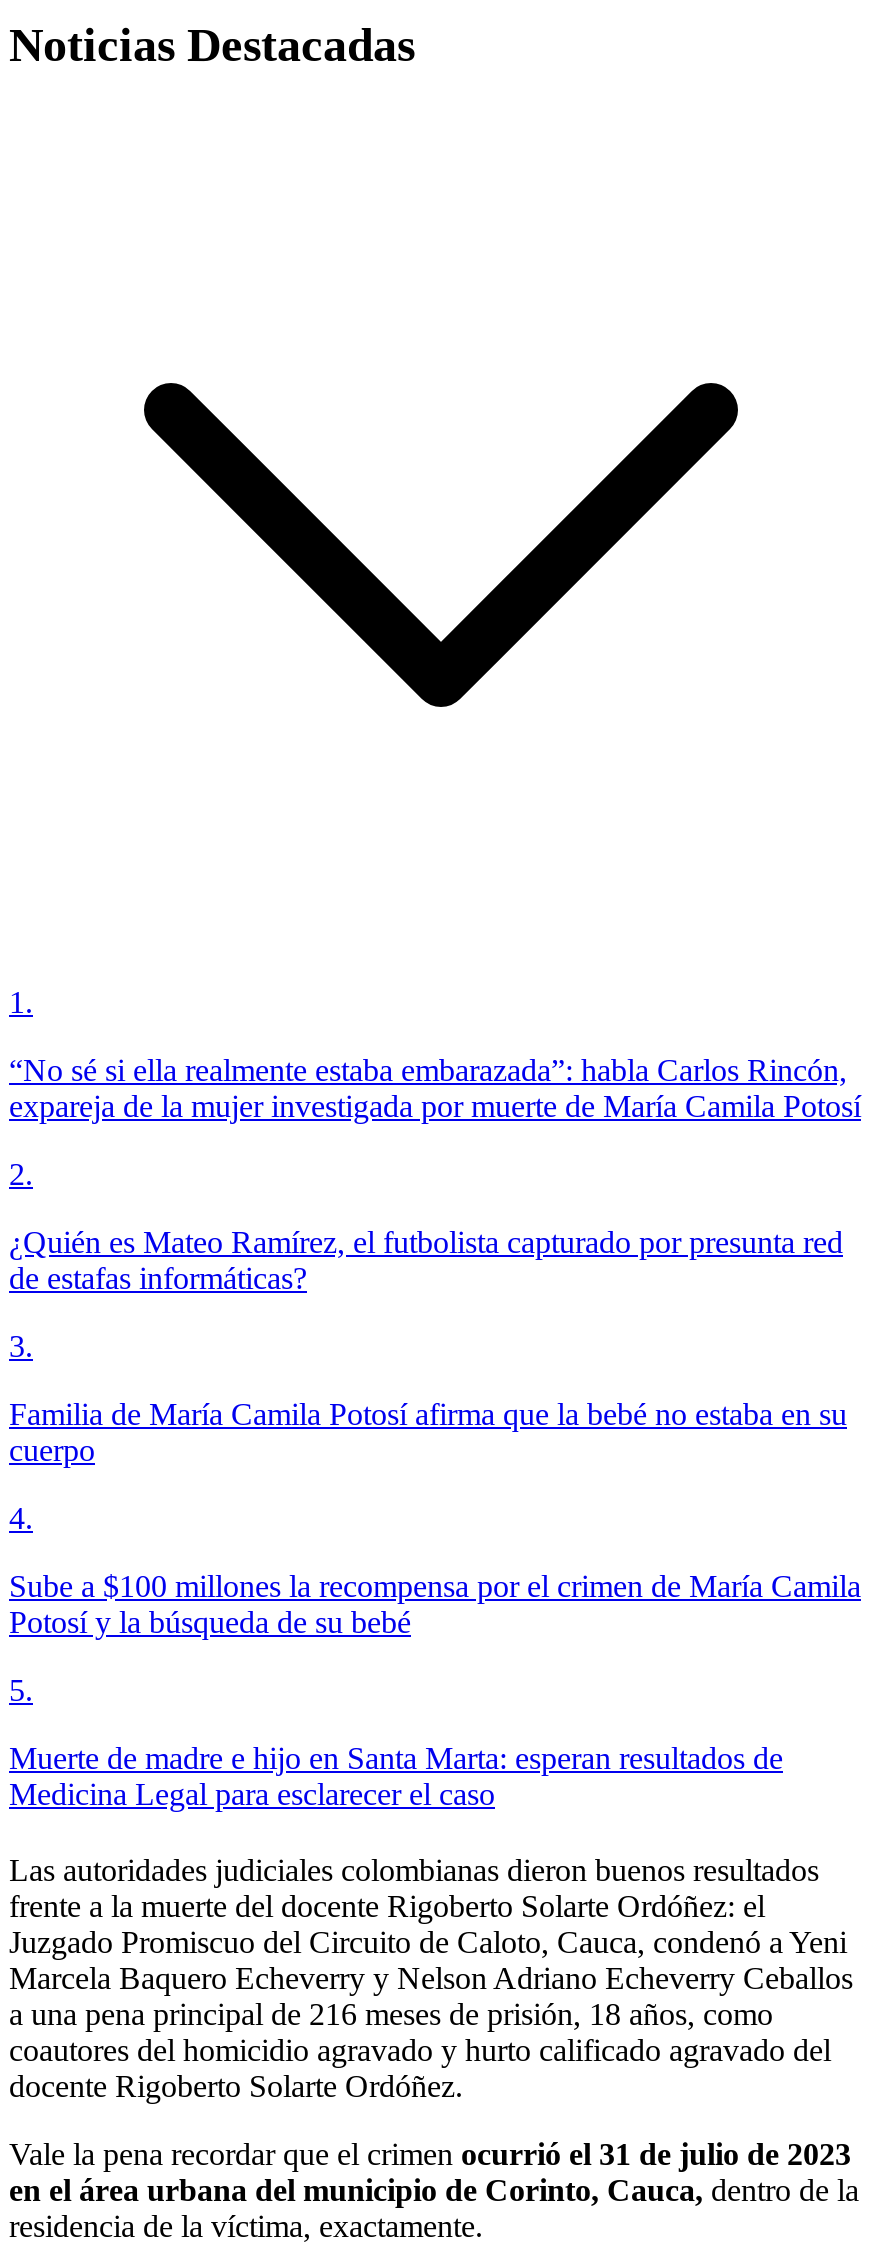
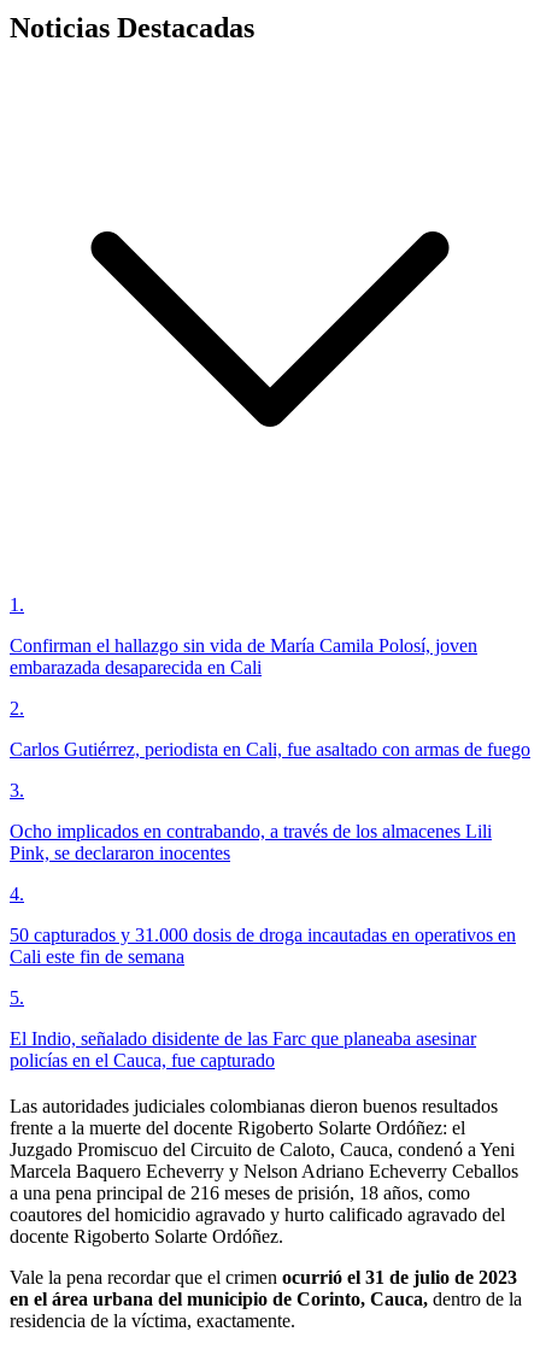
[9,1052,861,1122] “No sé si ella realmente estaba embarazada”: habla Carlos Rincón, | expareja de la mujer investigada por muerte de María Camila Potosí -> [10,635,477,677] Confirman el hallazgo sin vida de María Camila Polosí, joven | embarazada desaparecida en Cali
[9,1224,843,1294] ¿Quién es Mateo Ramírez, el futbolista capturado por presunta red | de estafas informáticas? -> [10,739,530,759] Carlos Gutiérrez, periodista en Cali, fue asaltado con armas de fuego
[9,1396,847,1466] Familia de María Camila Potosí afirma que la bebé no estaba en su | cuerpo -> [10,821,492,863] Ocho implicados en contrabando, a través de los almacenes Lili | Pink, se declararon inocentes
[9,1568,861,1638] Sube a $100 millones la recompensa por el crimen de María Camila | Potosí y la búsqueda de su bebé -> [10,924,516,966] 50 capturados y 31.000 dosis de droga incautadas en operativos en | Cali este fin de semana
[9,1740,783,1810] Muerte de madre e hijo en Santa Marta: esperan resultados de | Medicina Legal para esclarecer el caso -> [10,1028,476,1070] El Indio, señalado disidente de las Farc que planeaba asesinar | policías en el Cauca, fue capturado

